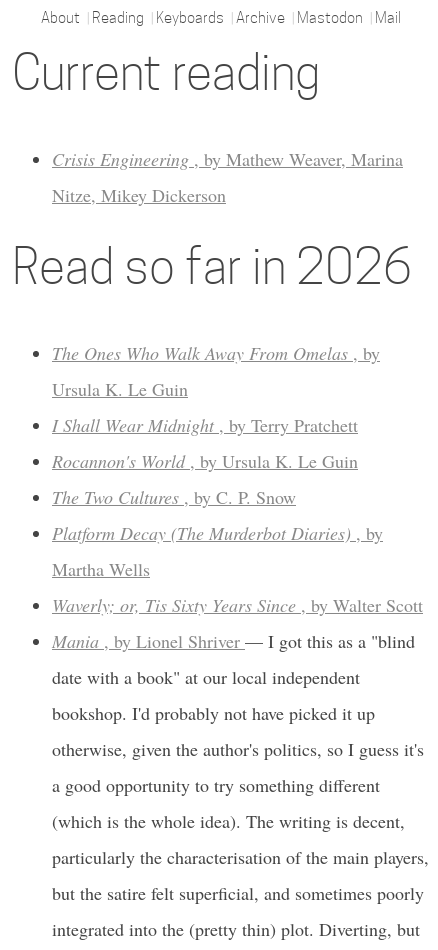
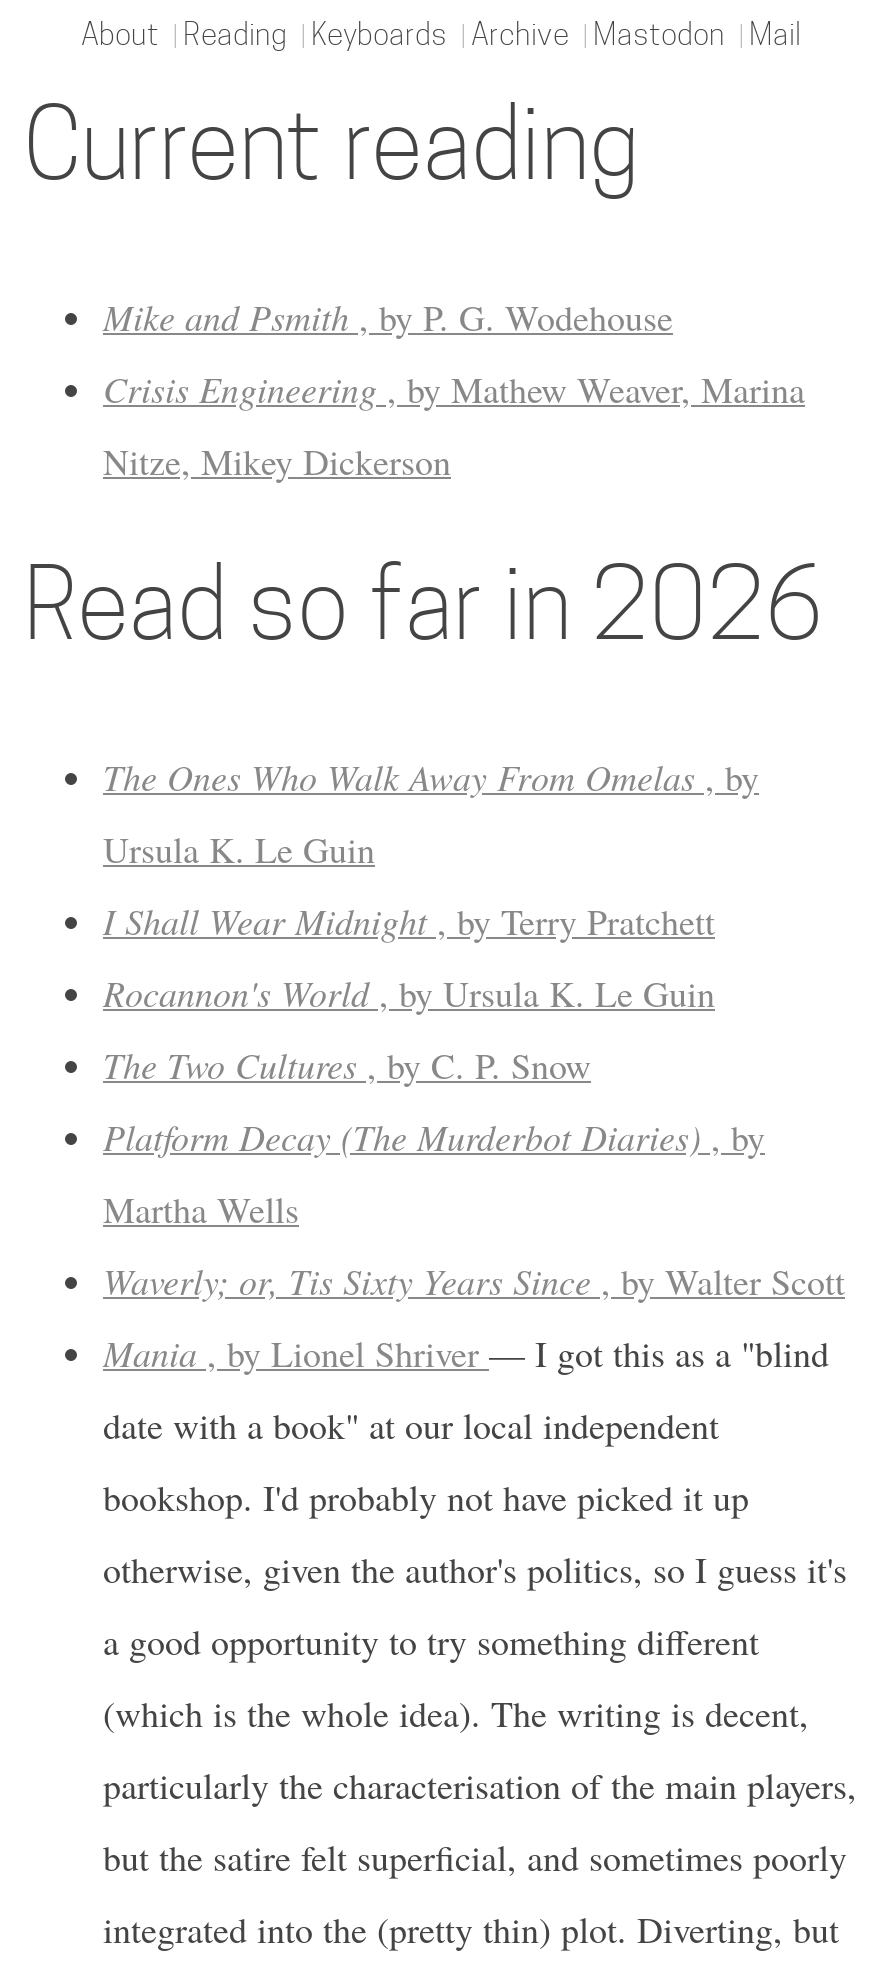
none -> [103,293,673,341] Mike and Psmith, by P. G. Wodehouse

